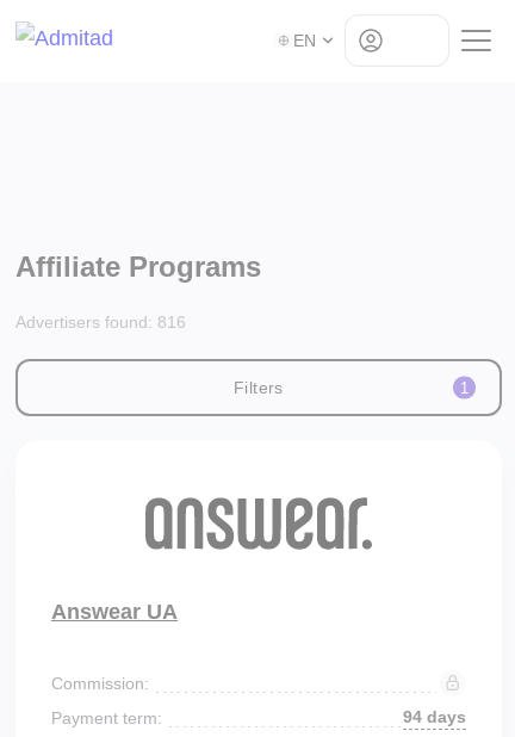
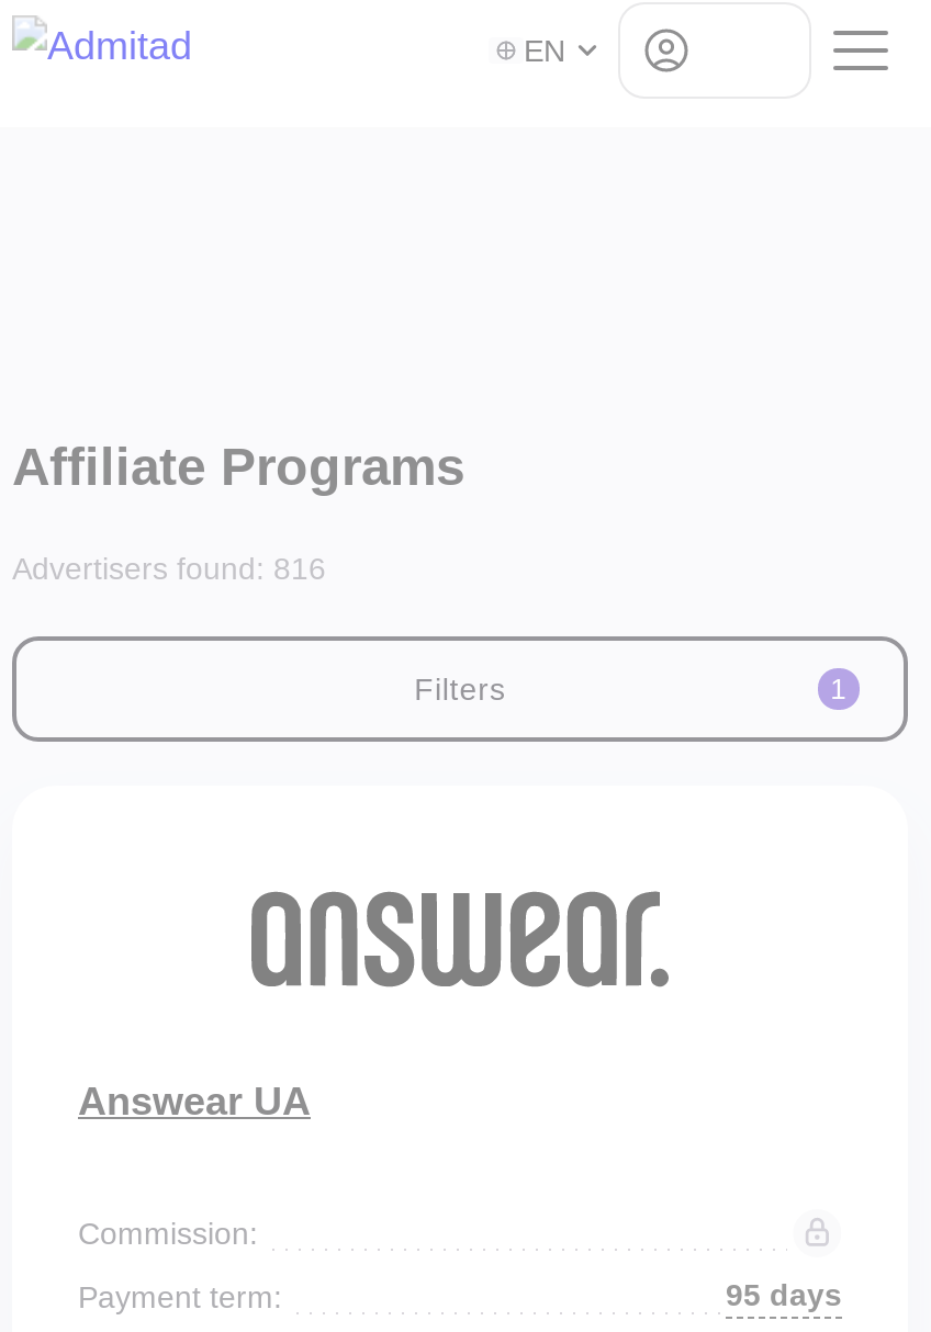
[403,707,466,726] 94 days -> [726,1277,842,1312] 95 days

